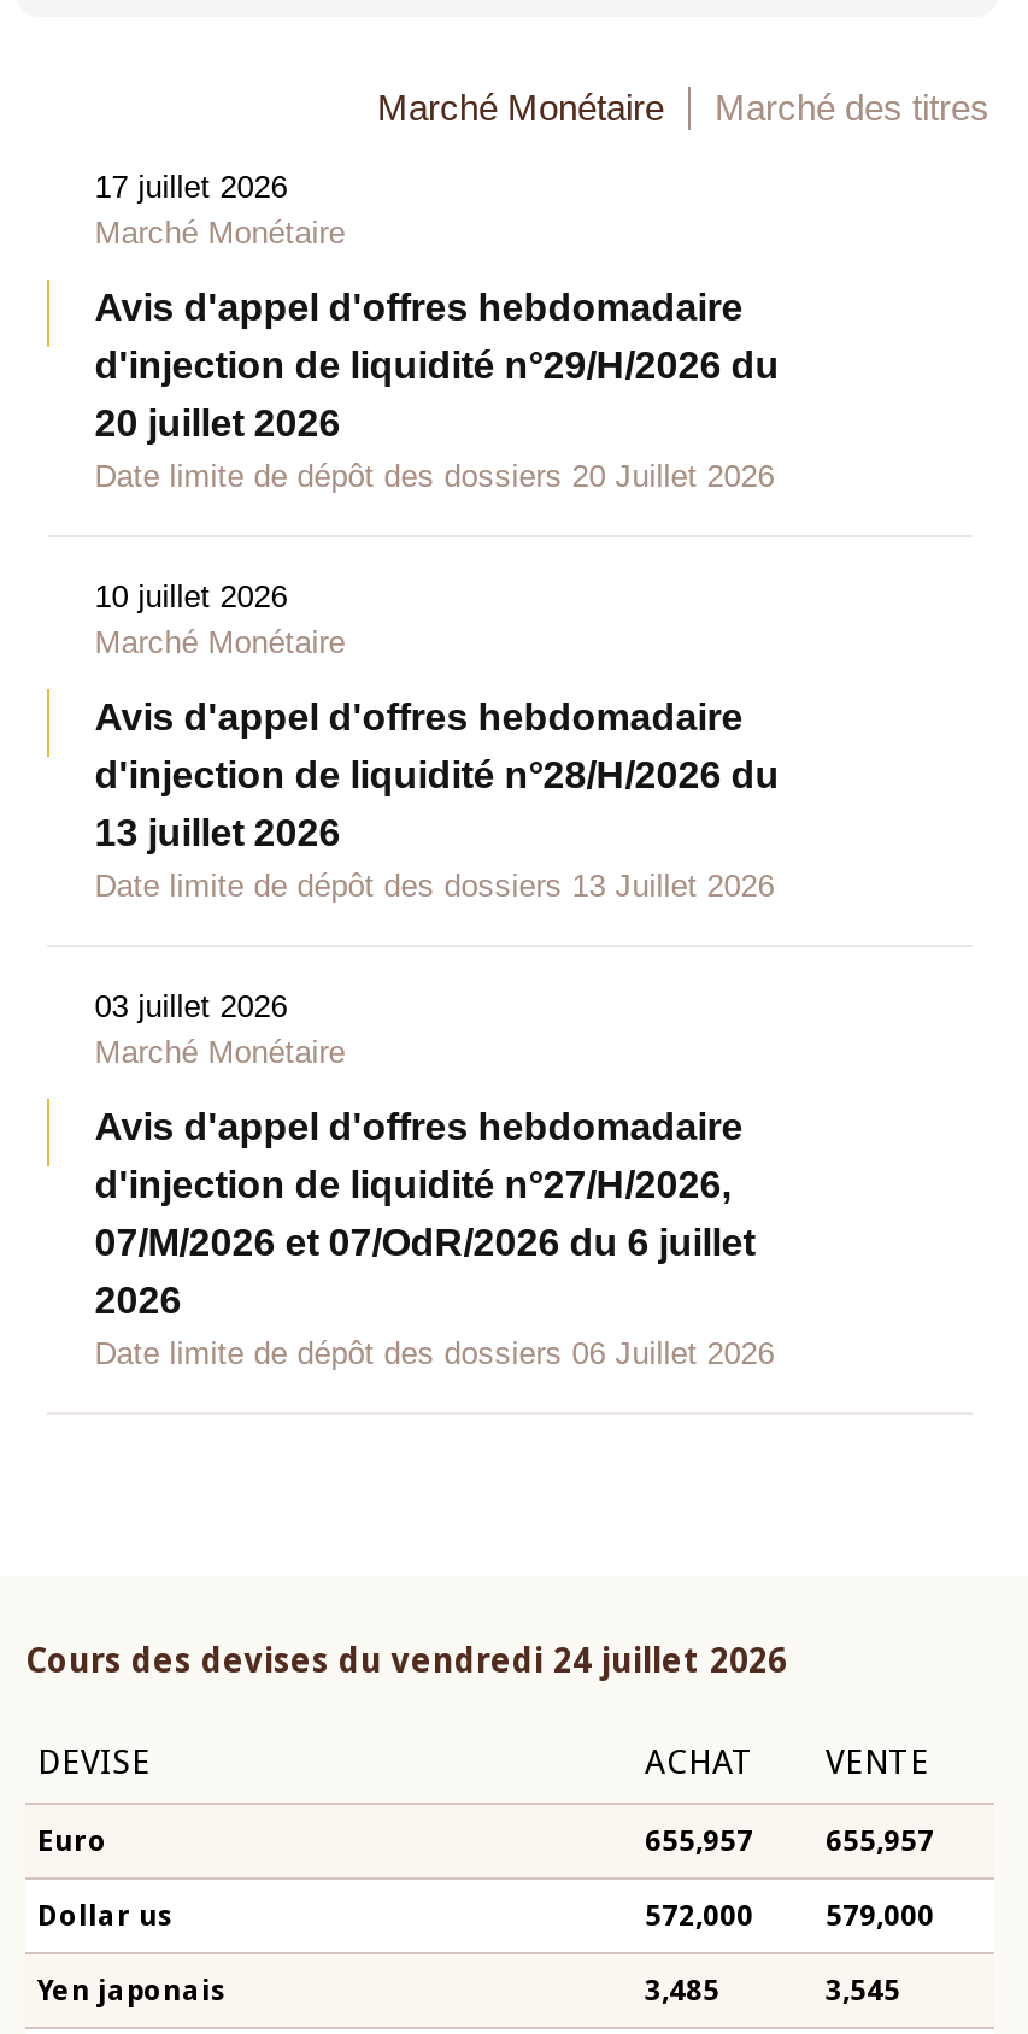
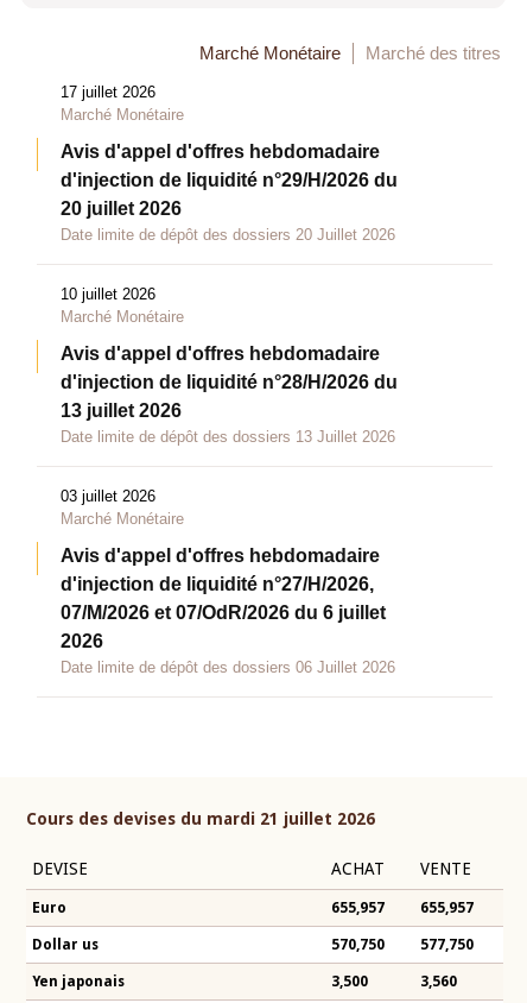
[25,1641,787,1680] Cours des devises du vendredi 24 juillet 2026 -> [26,809,375,828] Cours des devises du mardi 21 juillet 2026
[645,1899,753,1933] 572,000 -> [331,936,385,953] 570,750
[826,1899,934,1933] 579,000 -> [420,936,474,953] 577,750
[645,1974,719,2007] 3,485 -> [331,973,368,990] 3,500
[826,1974,900,2007] 3,545 -> [420,973,457,990] 3,560

